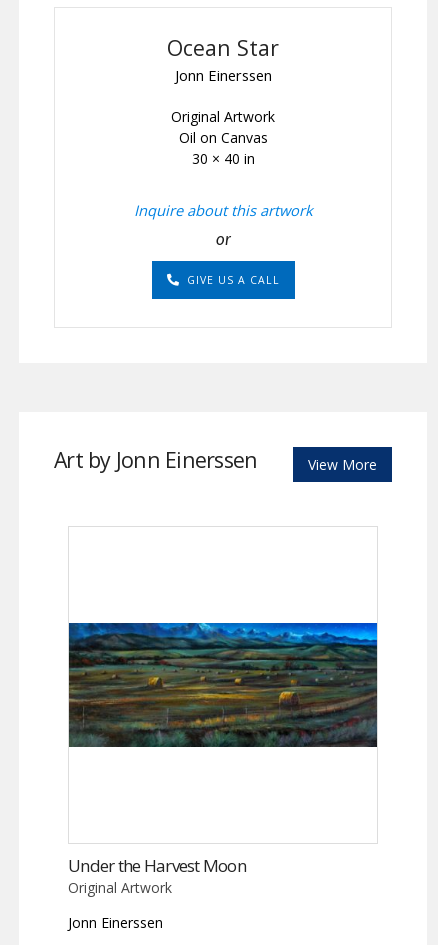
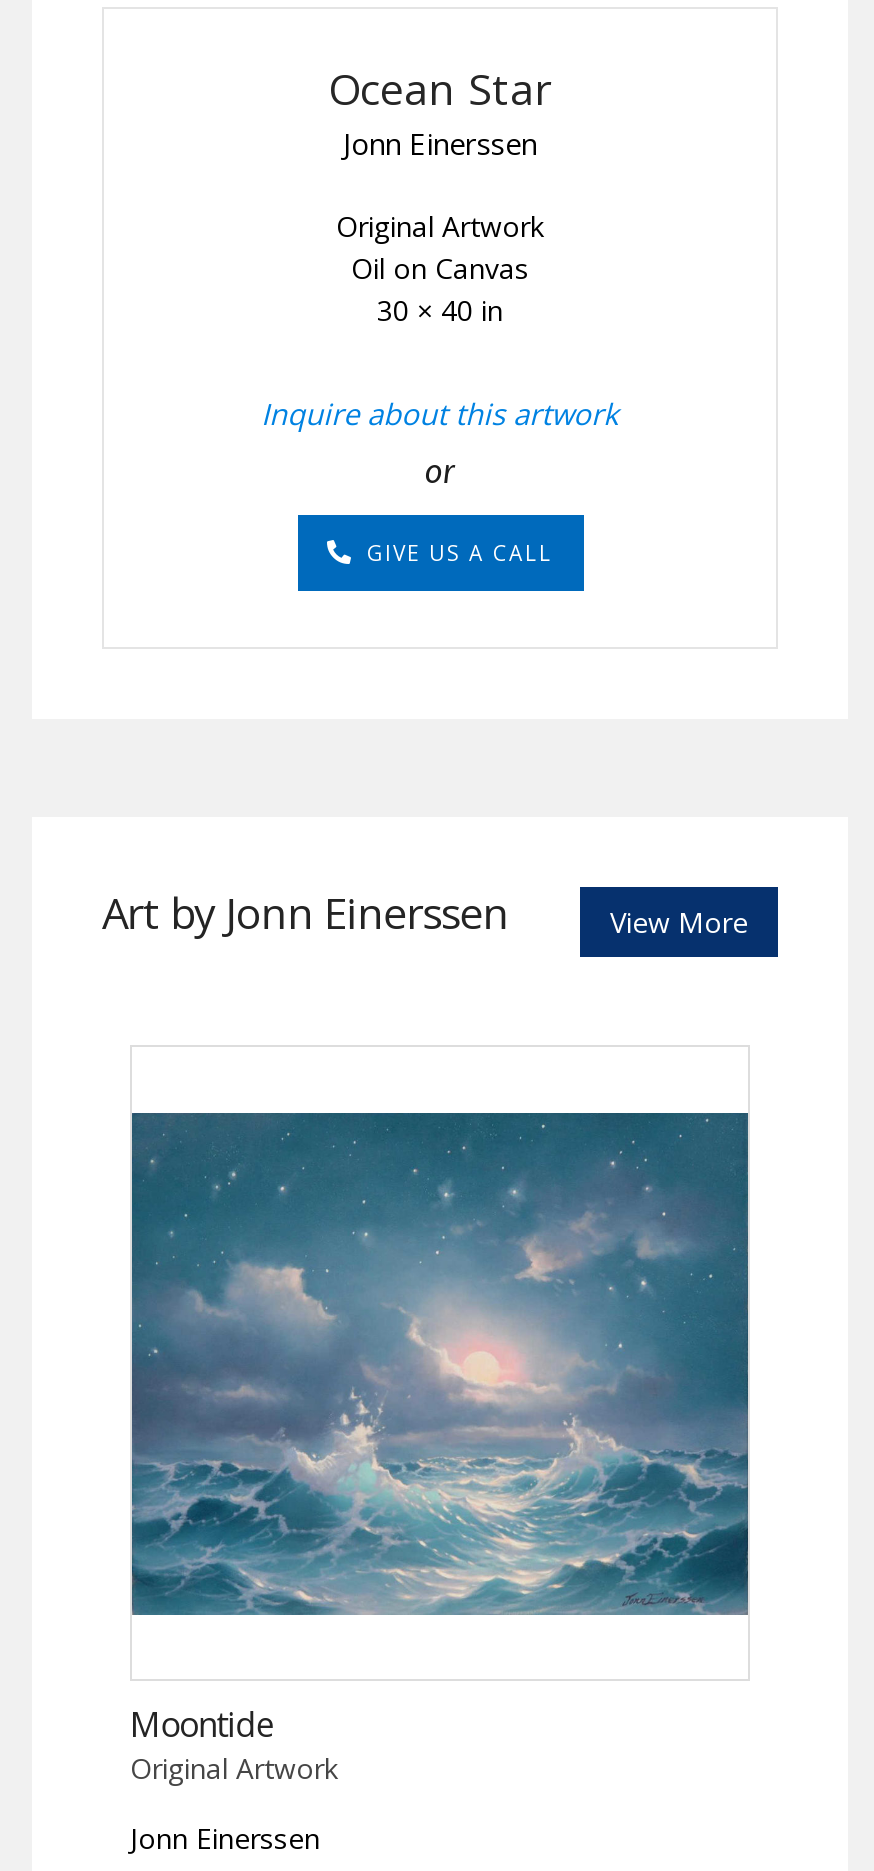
[68,560,378,811] [image] -> [130,1111,750,1617] [image]
[68,854,246,877] Under the Harvest Moon -> [130,1701,272,1747] Moontide

